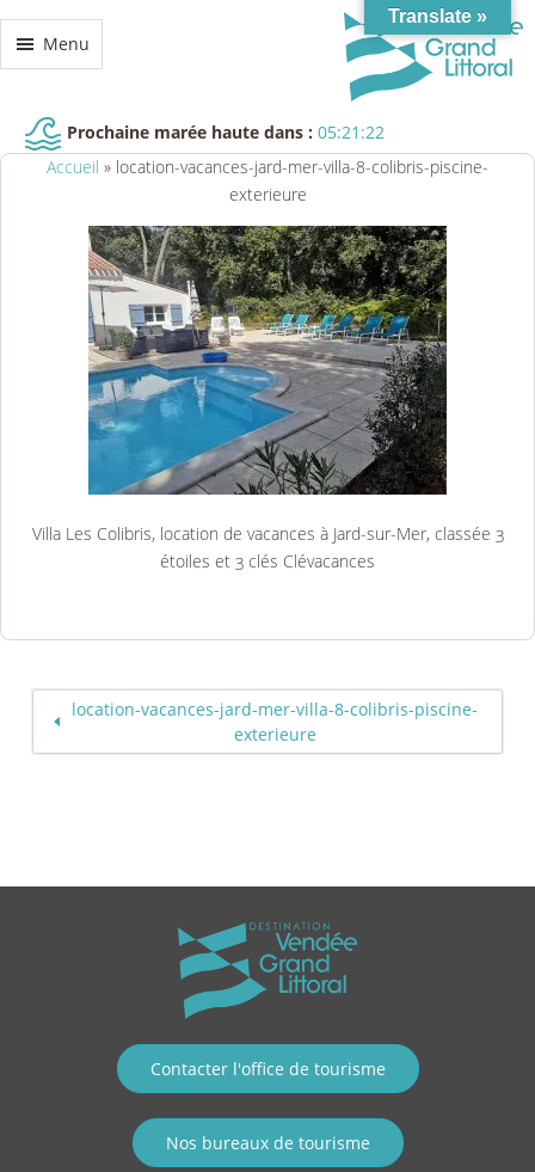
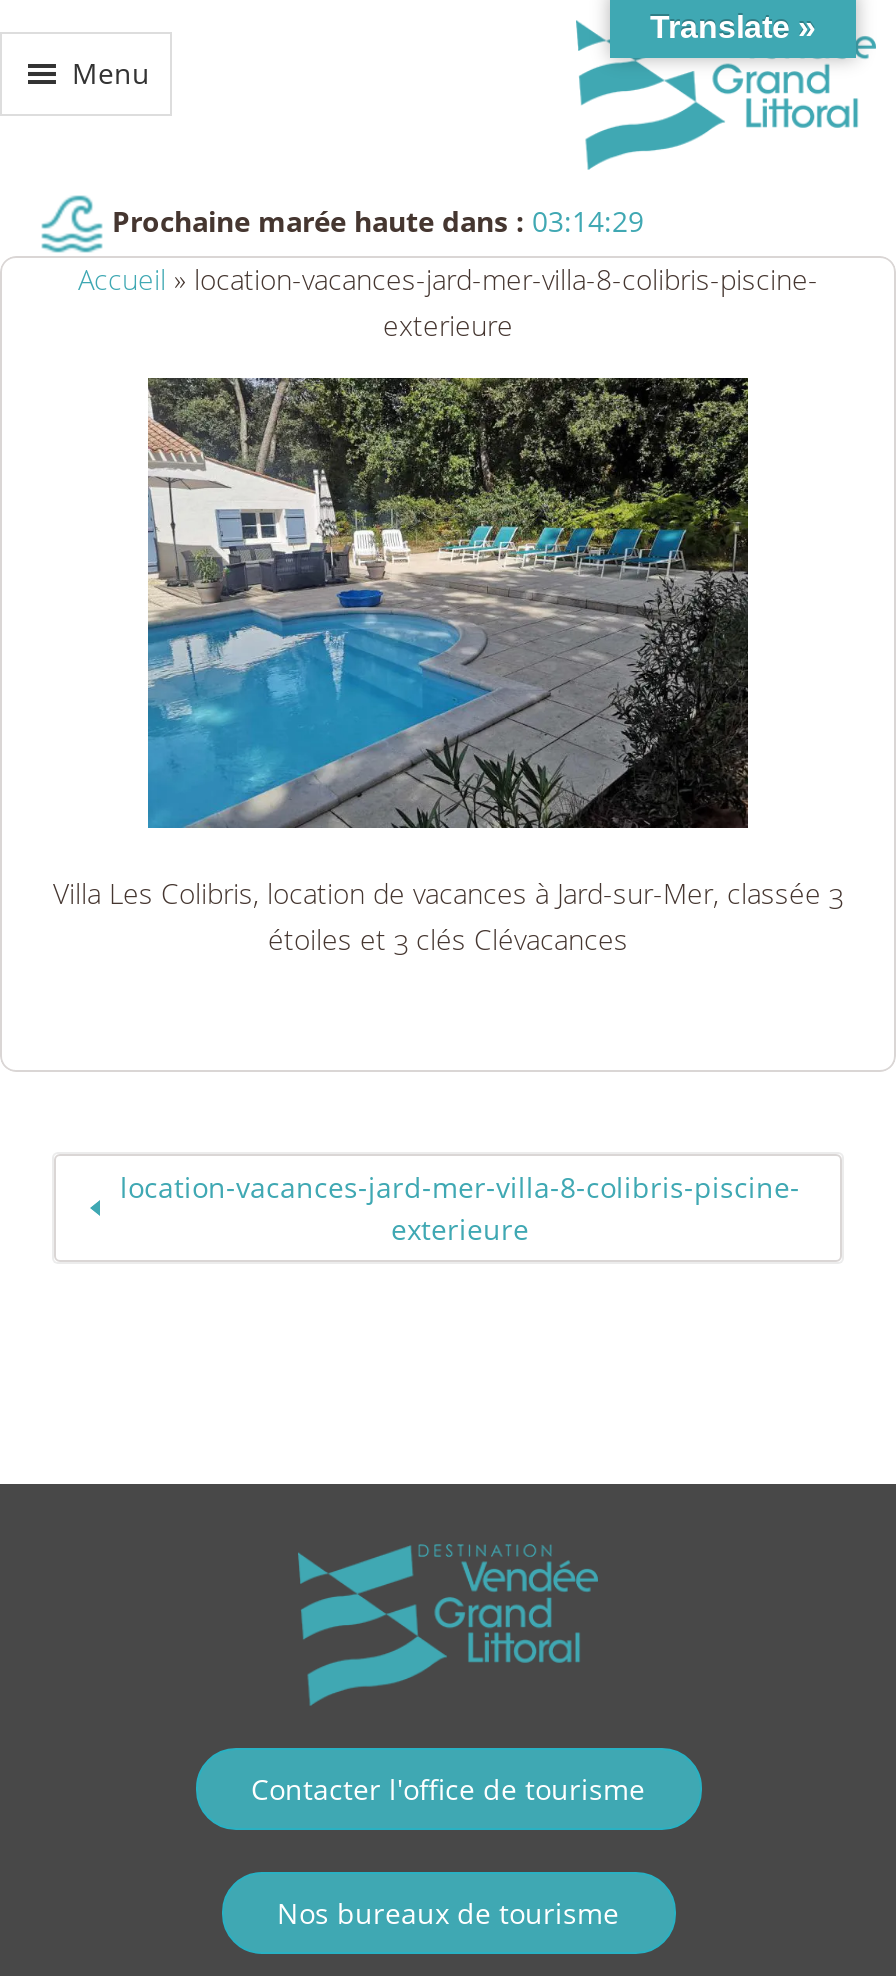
[62,120,385,143] Prochaine marée haute dans : 05:21:22 -> [104,202,644,240] Prochaine marée haute dans : 03:14:29

